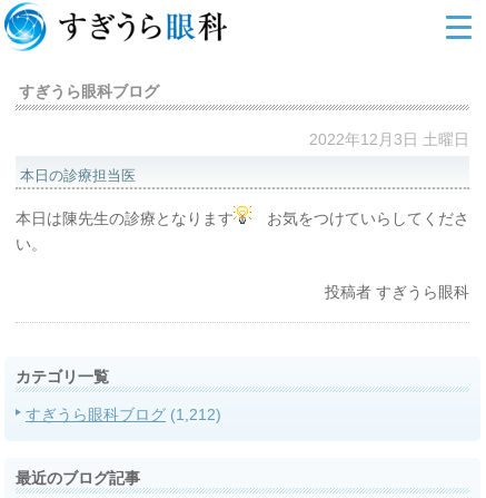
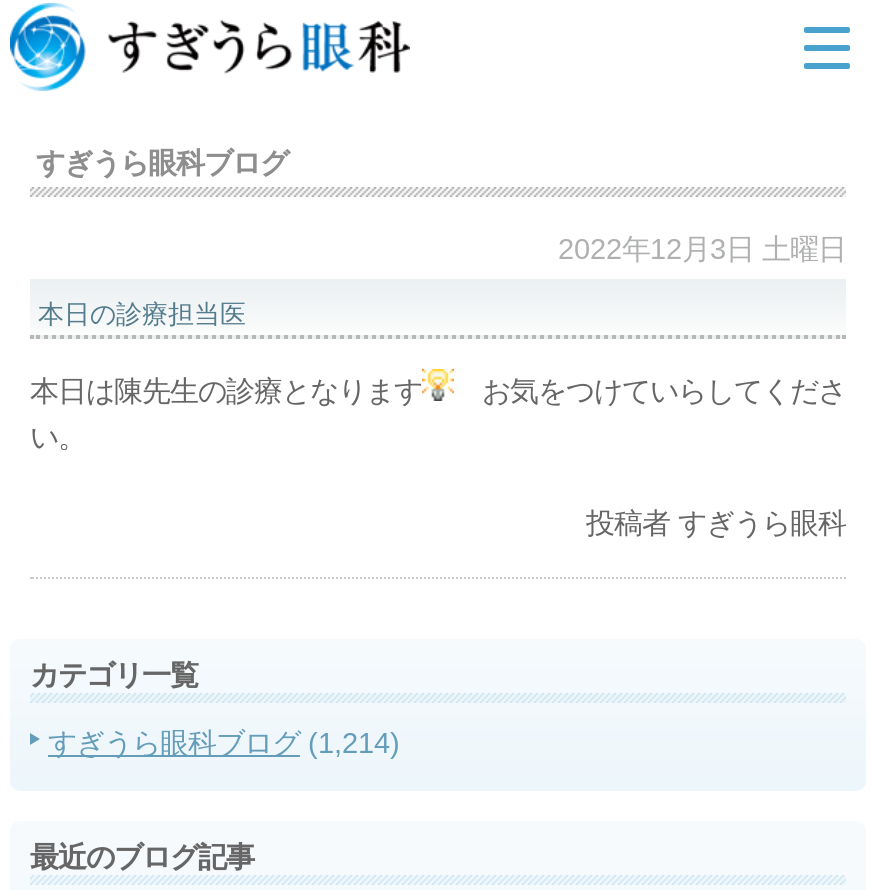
[26,406,221,423] すぎうら眼科ブログ(1,212) -> [48,727,400,759] すぎうら眼科ブログ(1,214)

